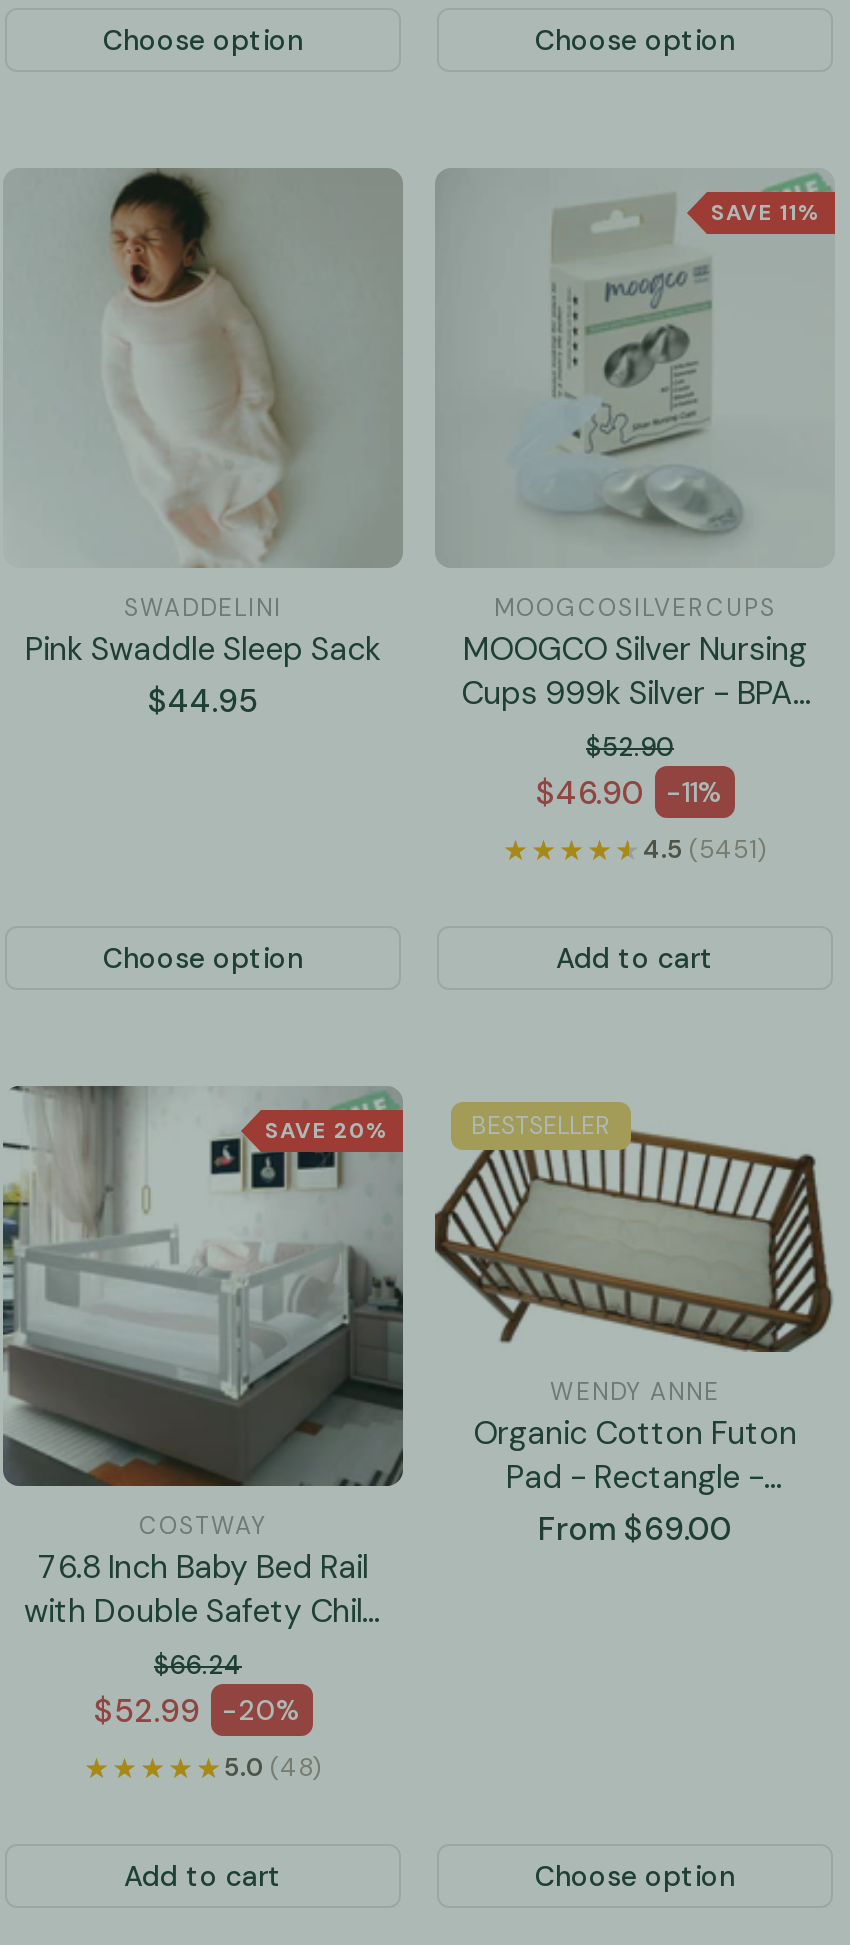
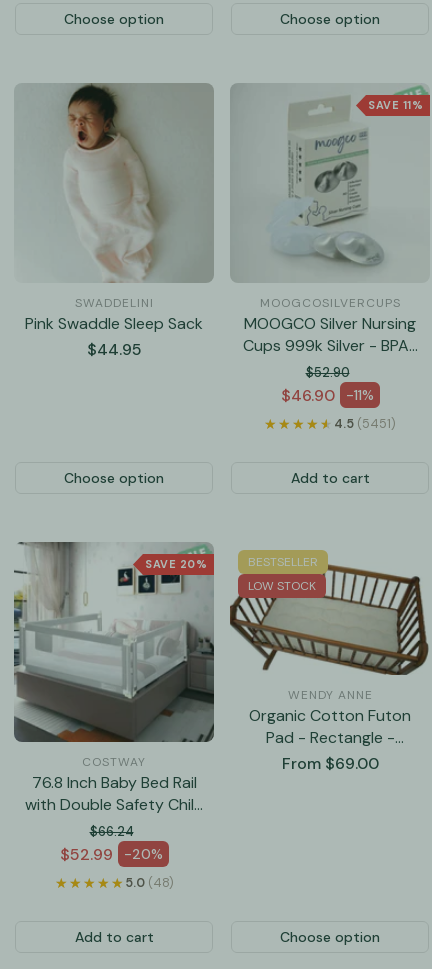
none -> [248,578,316,594] LOW STOCK

